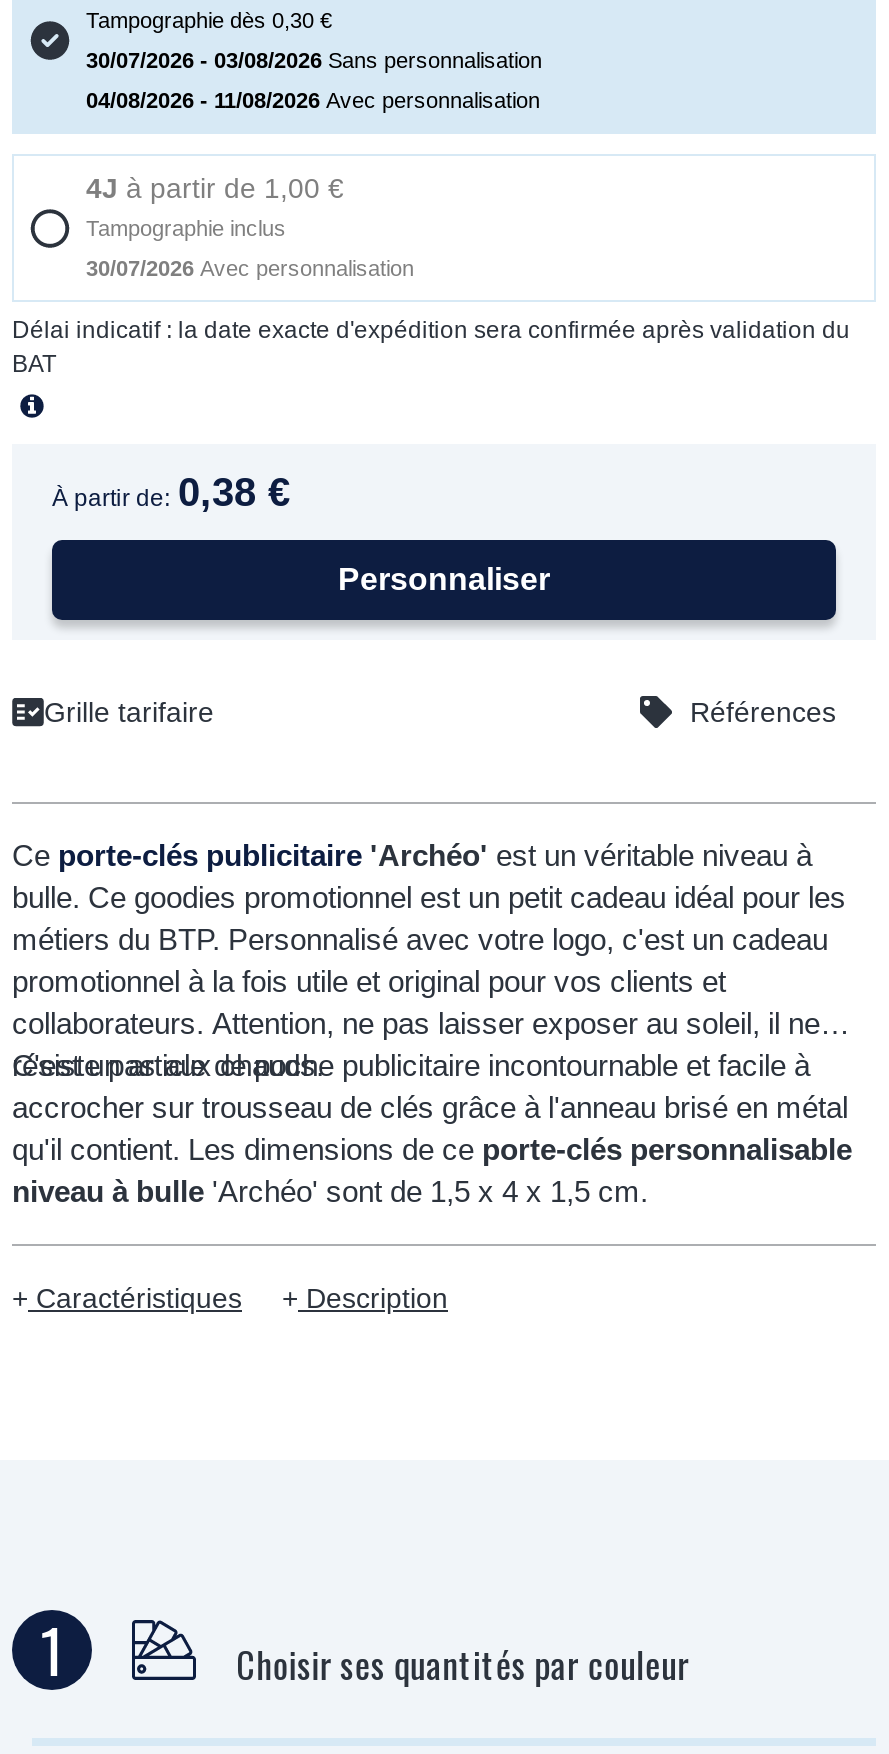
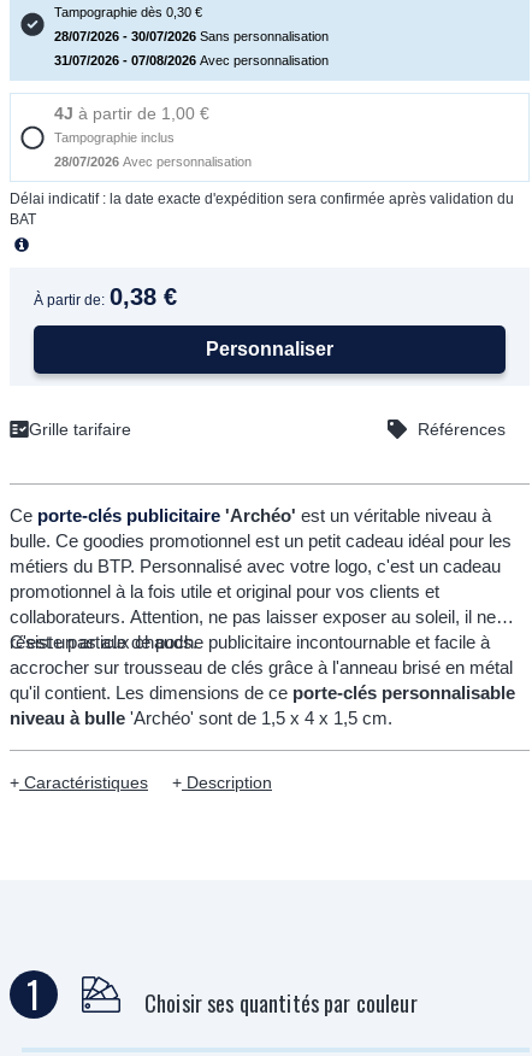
[86,48,542,72] 30/07/2026 - 03/08/2026 Sans personnalisation -> [54,29,329,43] 28/07/2026 - 30/07/2026 Sans personnalisation
[86,88,540,112] 04/08/2026 - 11/08/2026 Avec personnalisation -> [54,53,329,68] 31/07/2026 - 07/08/2026 Avec personnalisation
[86,256,414,280] 30/07/2026 Avec personnalisation -> [54,154,252,169] 28/07/2026 Avec personnalisation

